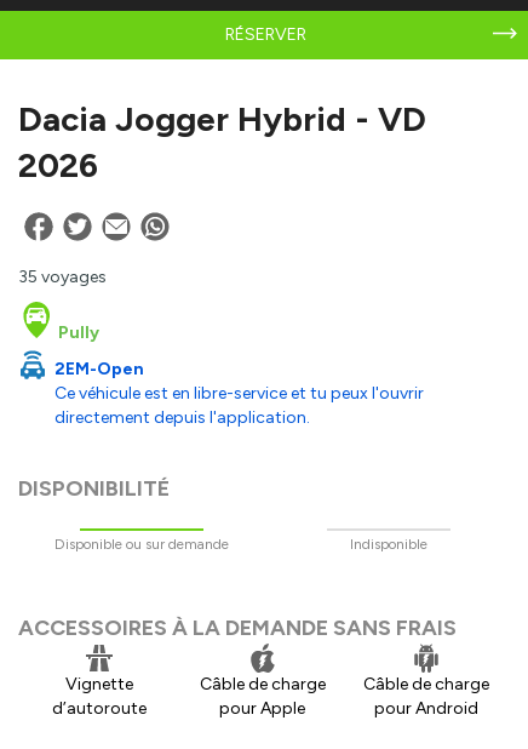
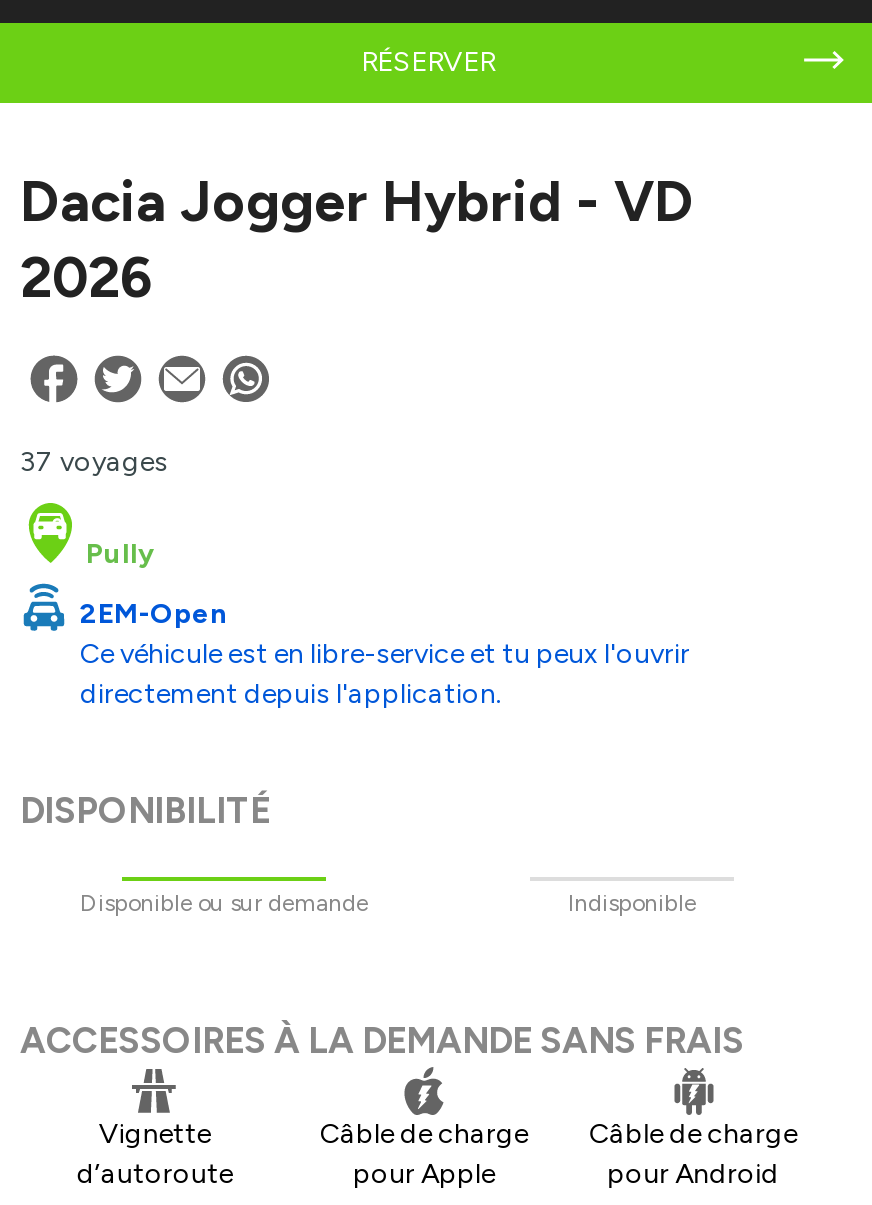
[18,267,110,288] 35 voyages -> [20,446,174,480] 37 voyages

